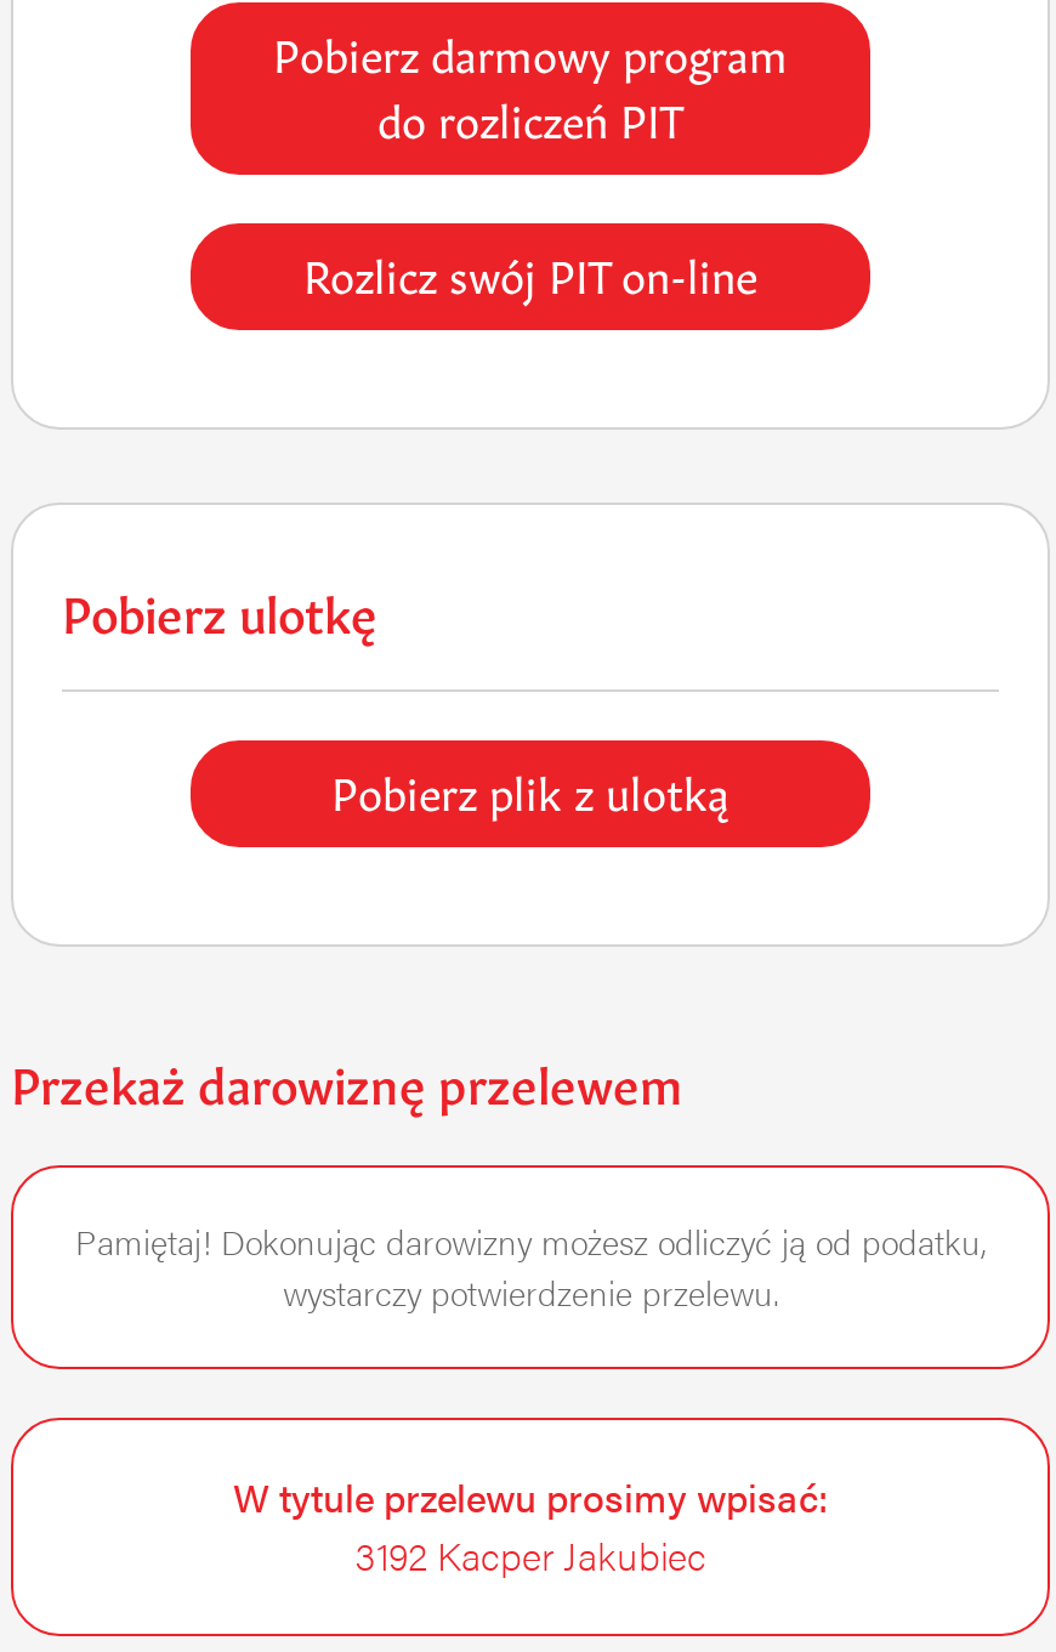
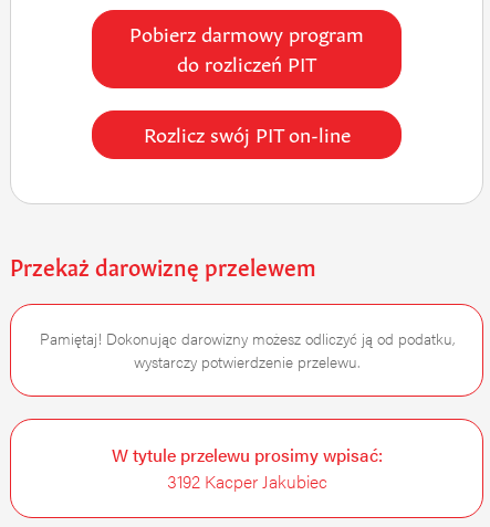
[62,575,729,820] Pobierz ulotkę | Pobierz plik z ulotką -> none

